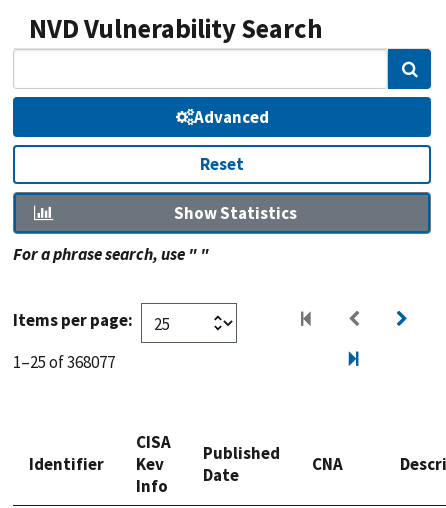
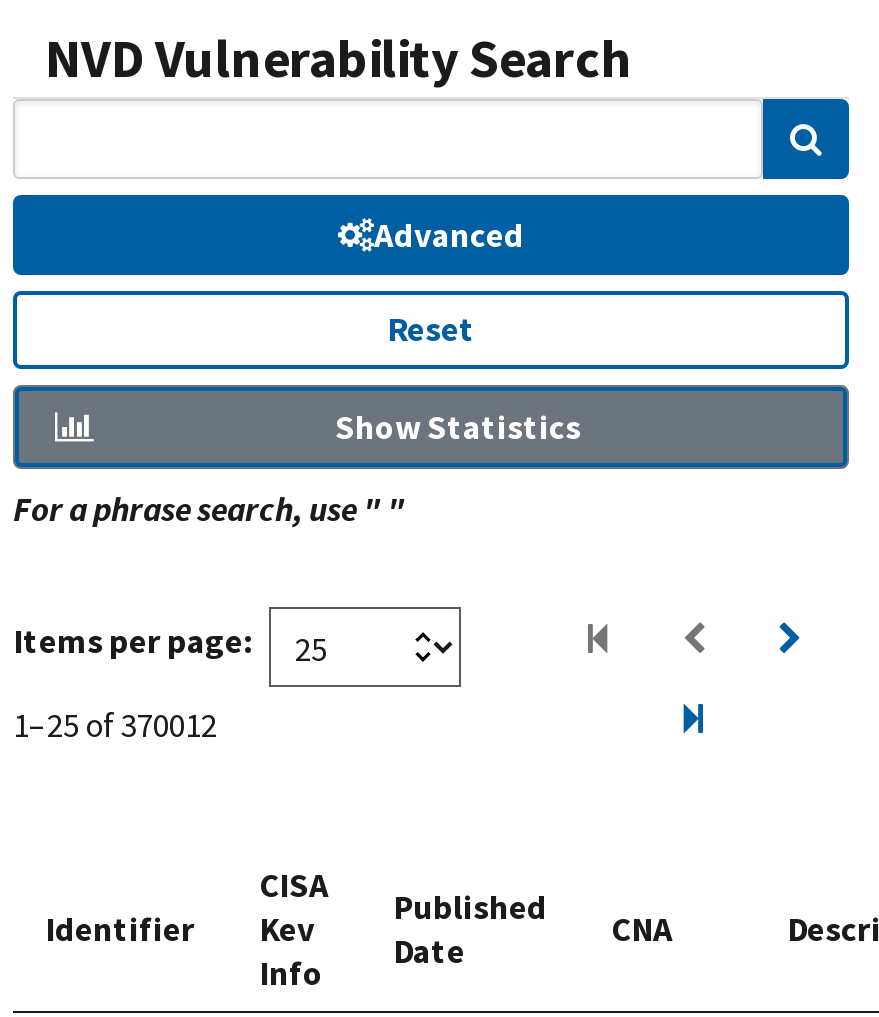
[13,351,115,373] 1–25 of 368077 -> [13,703,217,747] 1–25 of 370012

